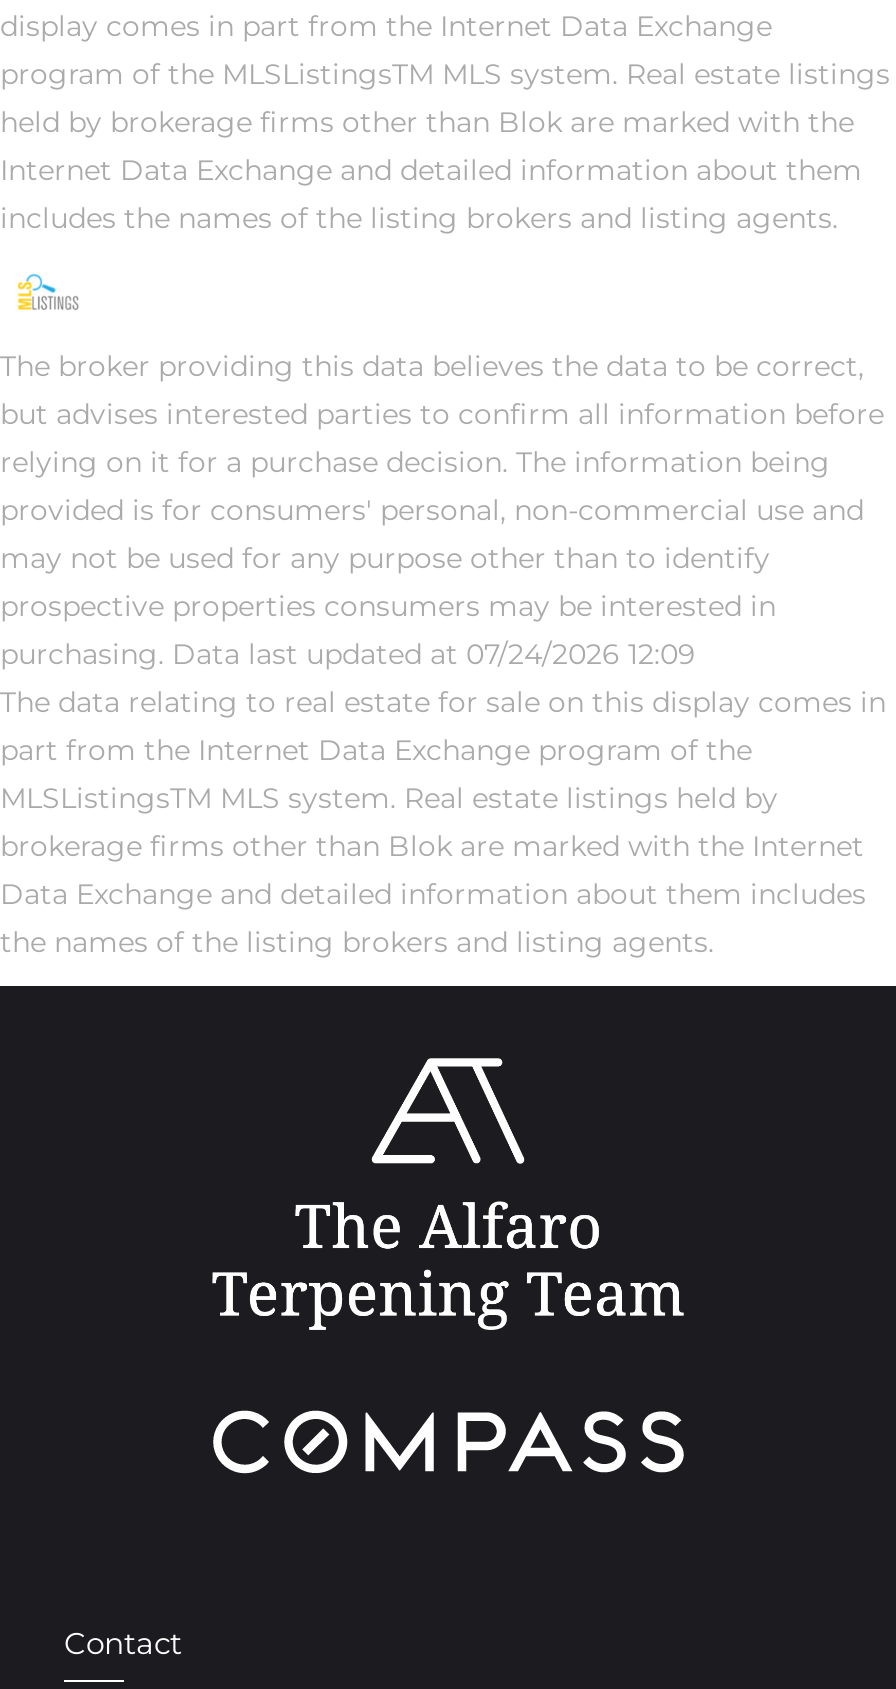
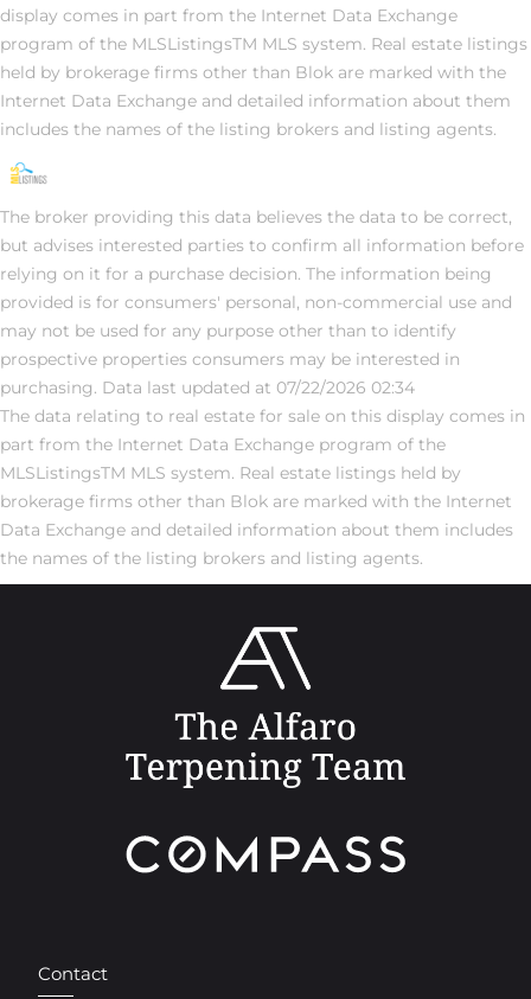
[0,636,696,672] purchasing. Data last updated at 07/24/2026 12:09 -> [0,377,415,398] purchasing. Data last updated at 07/22/2026 02:34

